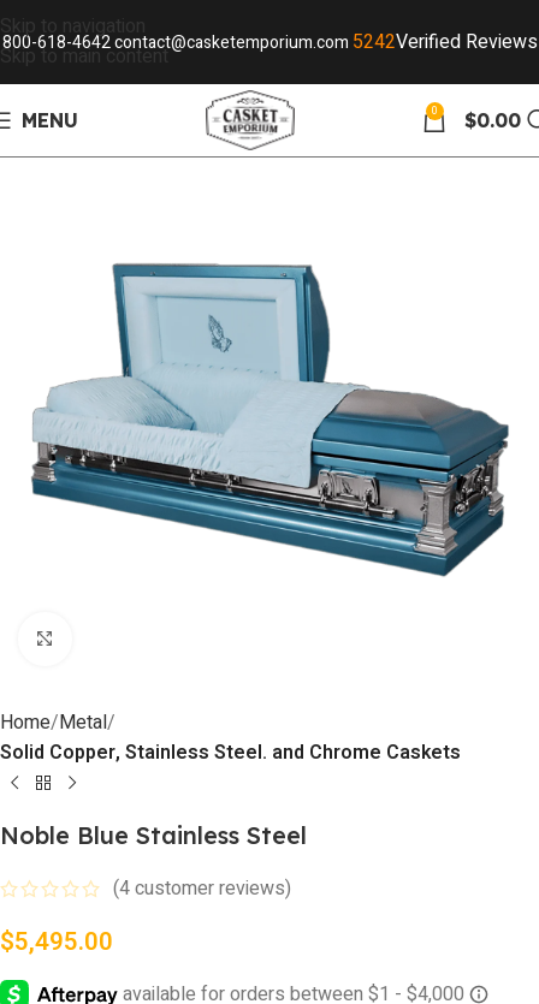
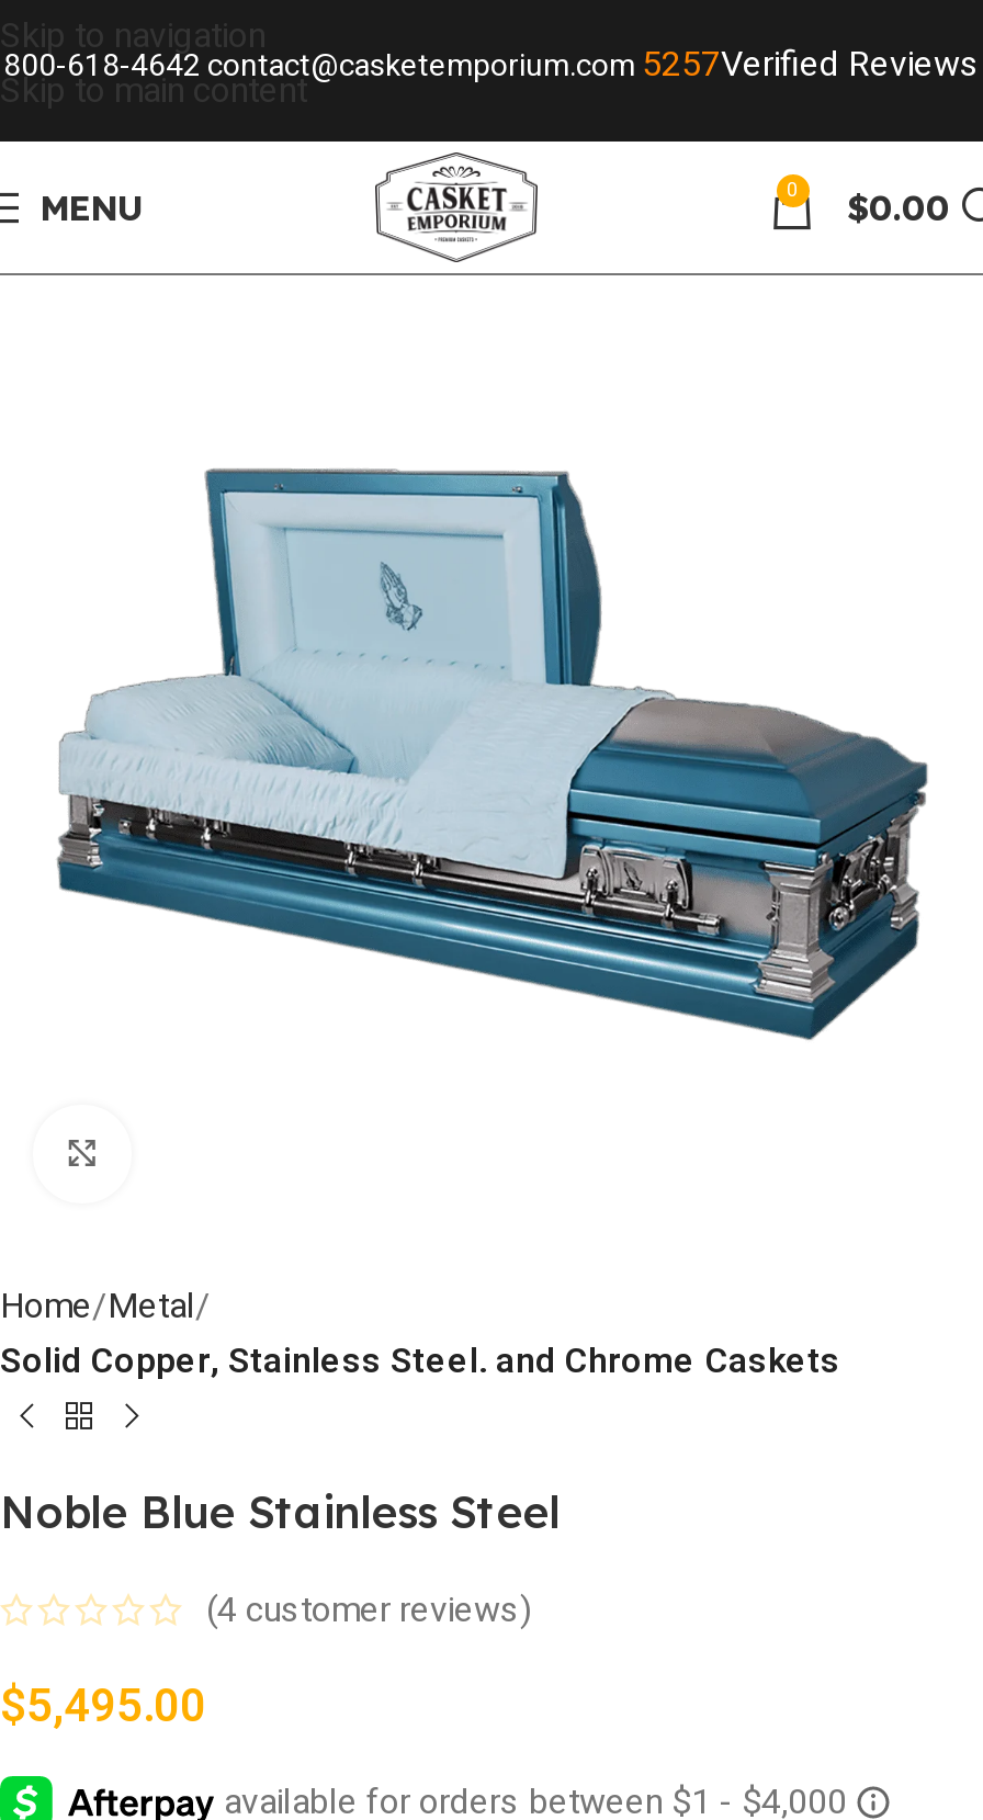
[2,27,537,56] 800-618-4642 contact@casketemporium.com 5242Verified Reviews -> [3,37,980,90] 800-618-4642 contact@casketemporium.com 5257Verified Reviews

